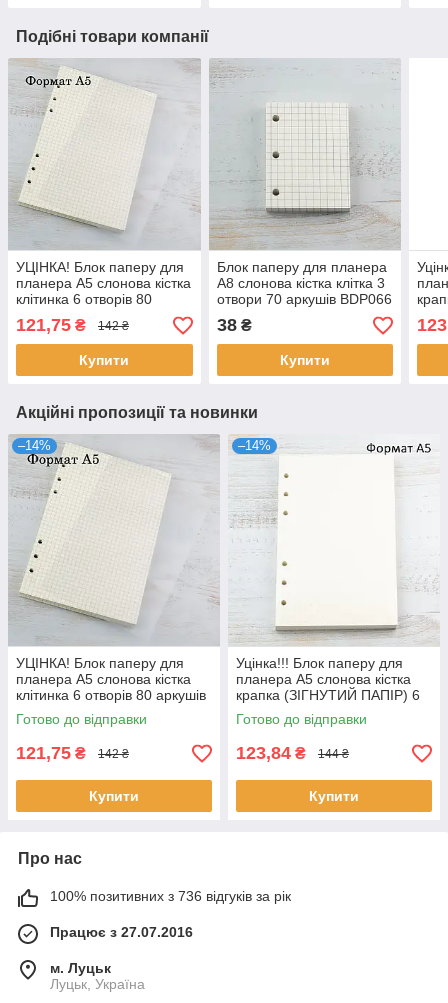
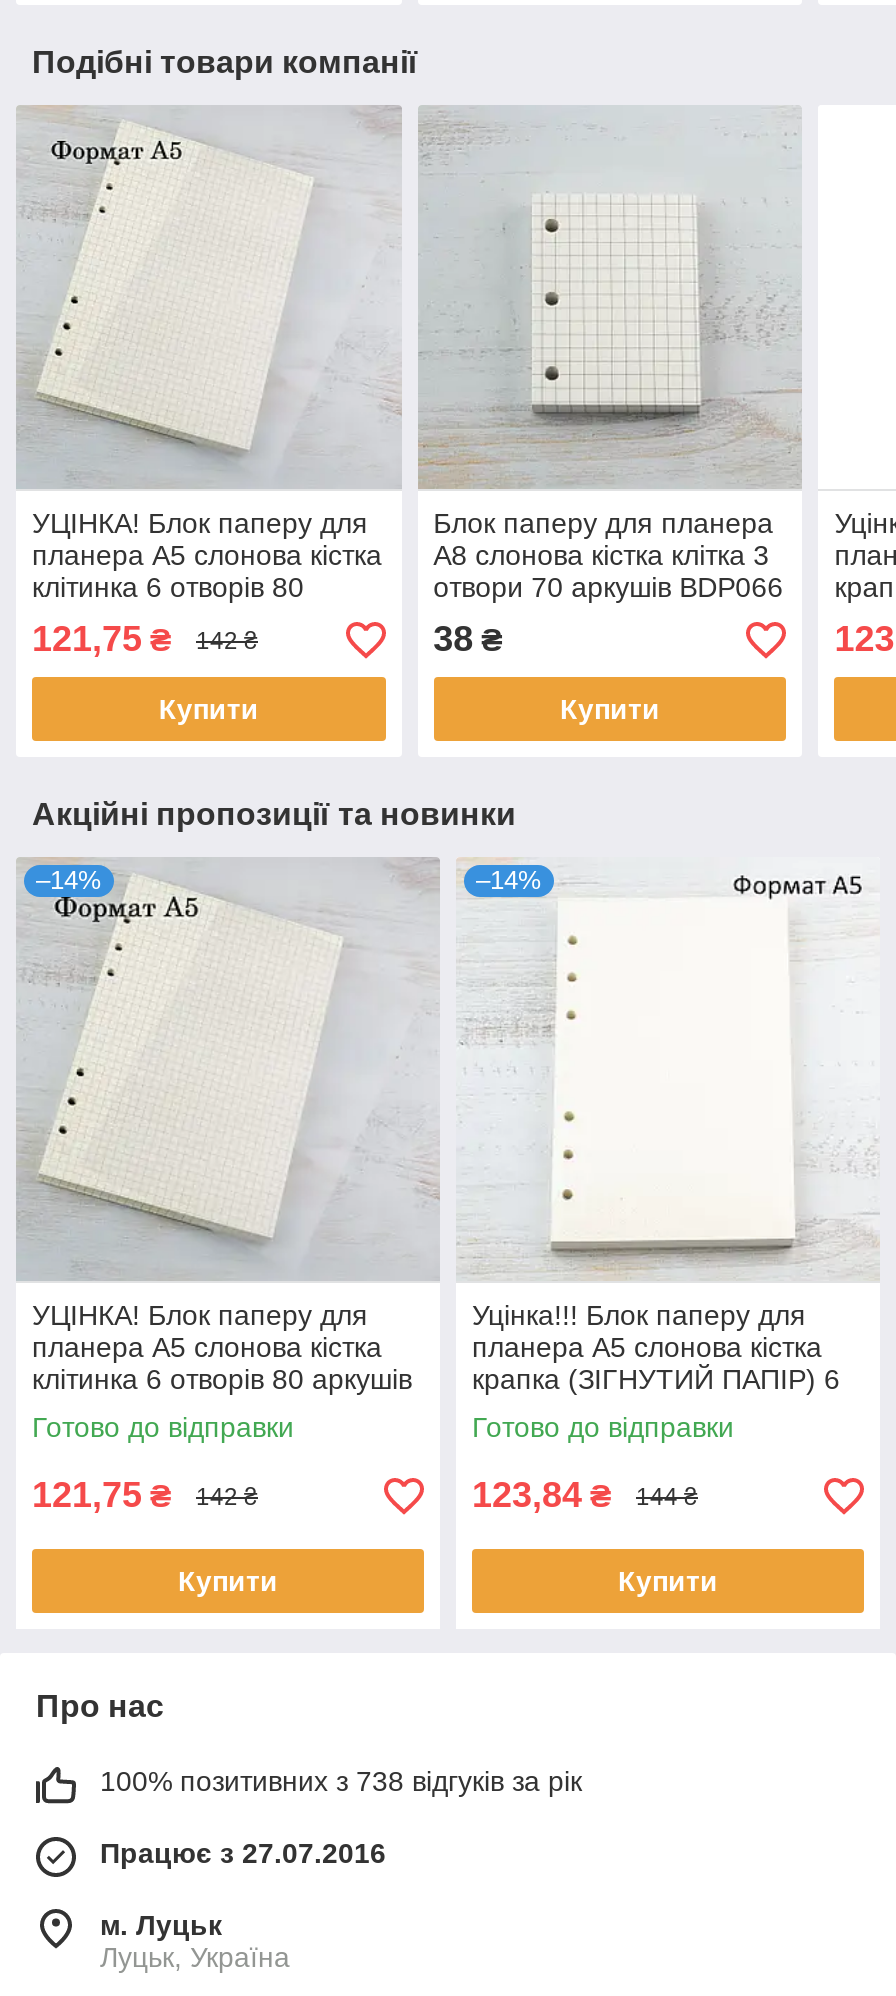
[50,888,291,904] 100% позитивних з 736 відгуків за рік -> [100,1766,582,1798] 100% позитивних з 738 відгуків за рік

